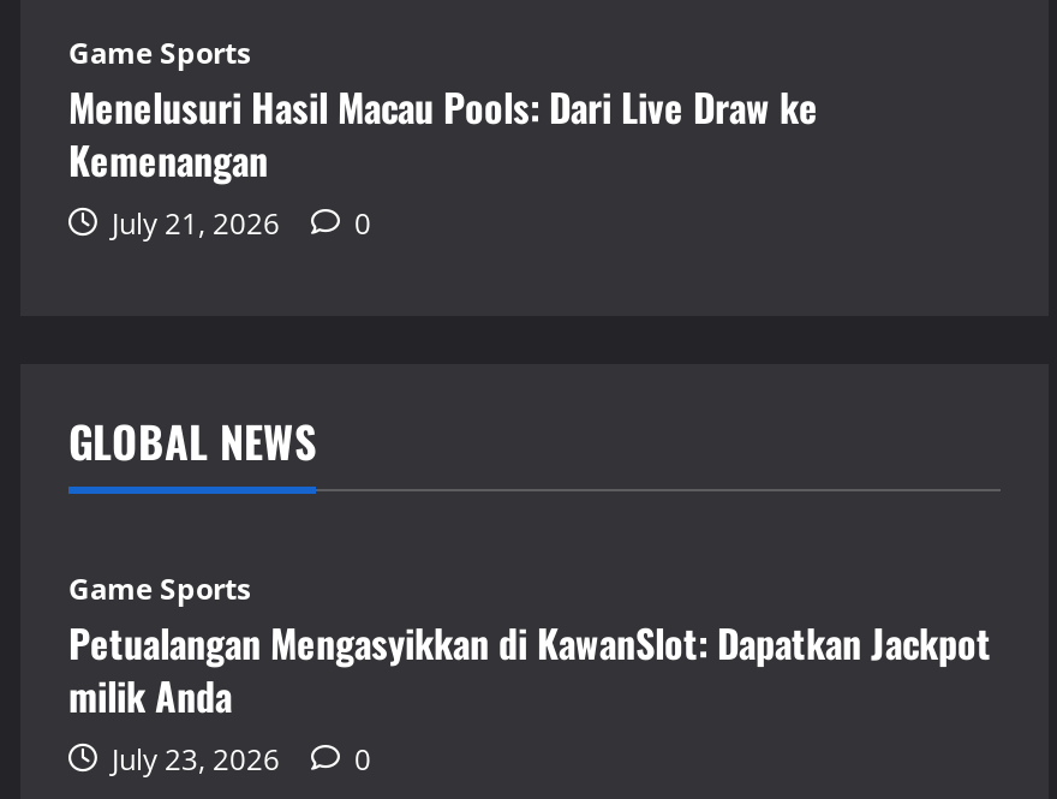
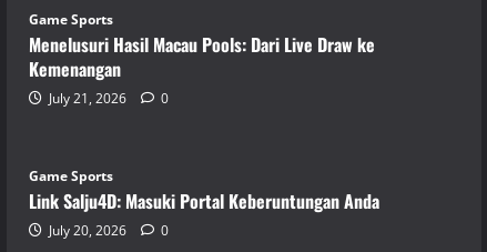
[68,410,316,472] GLOBAL NEWS -> none
[68,614,991,780] Petualangan Mengasyikkan di KawanSlot: Dapatkan Jackpot | milik Anda | July 23, 2026 -> [29,188,379,240] Link Salju4D: Masuki Portal Keberuntungan Anda | July 20, 2026

